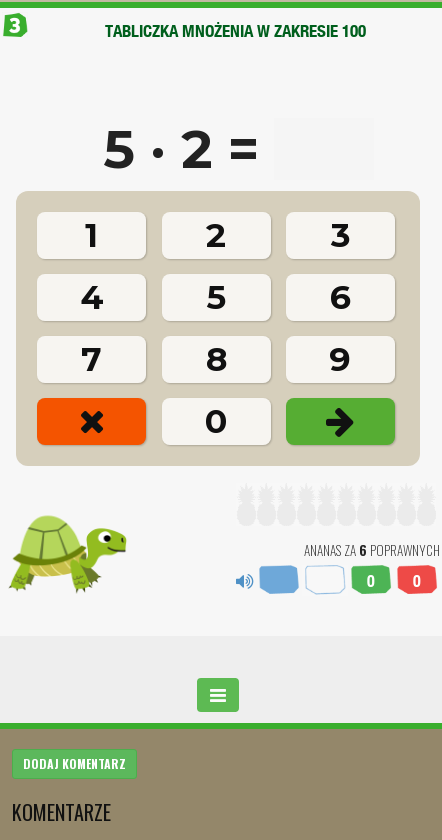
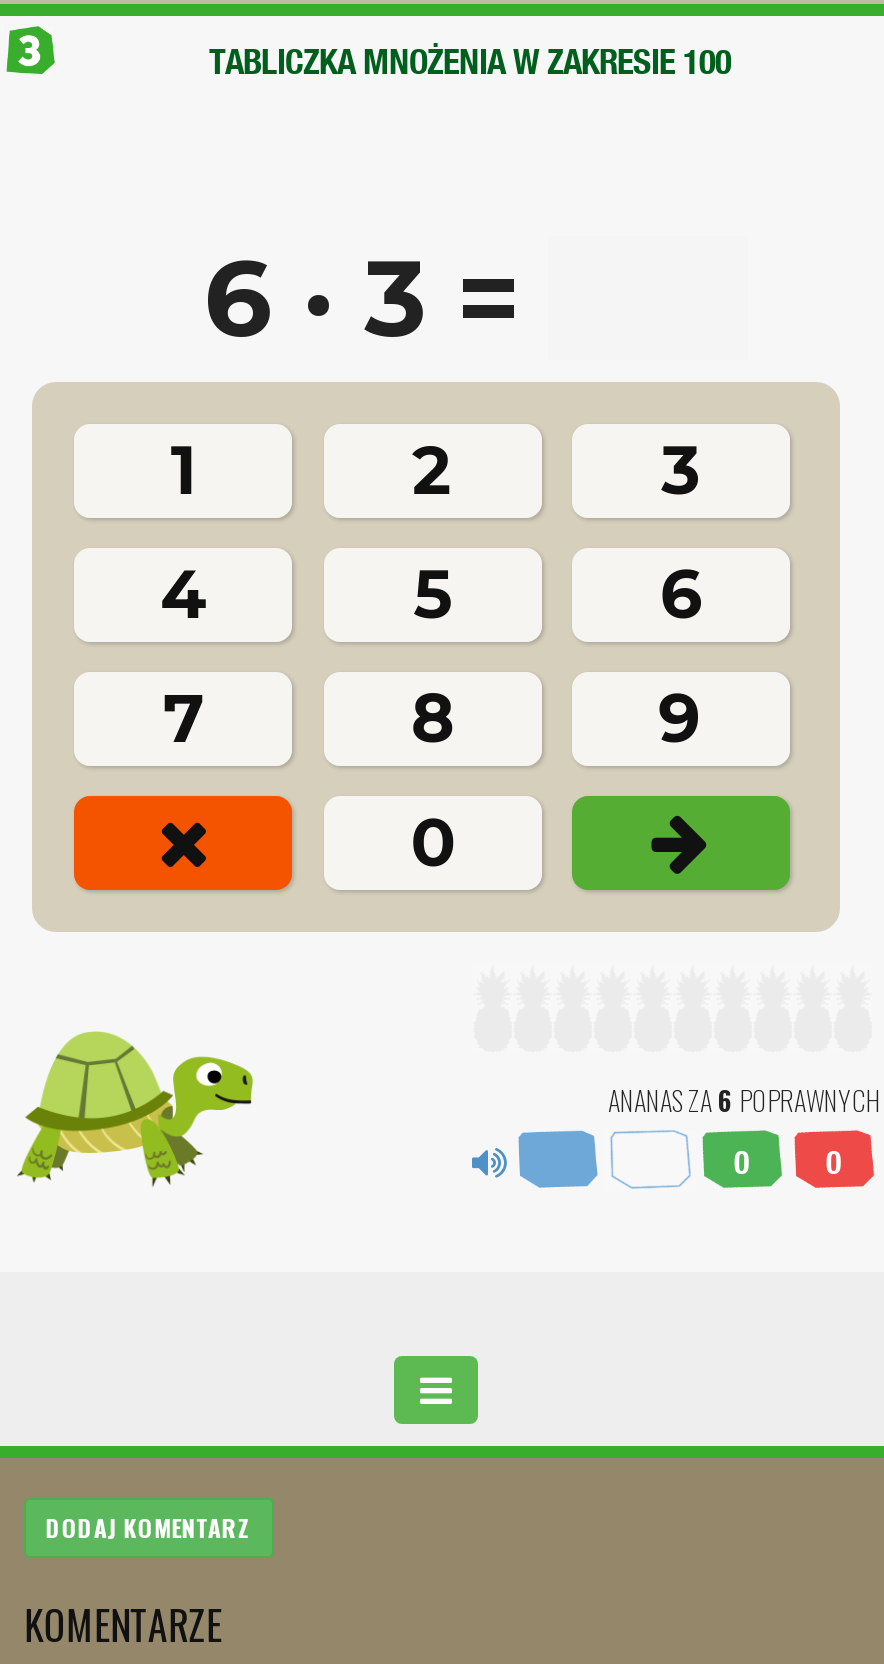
[102,116,273,181] 5 · 2 = -> [204,232,548,362] 6 · 3 =

